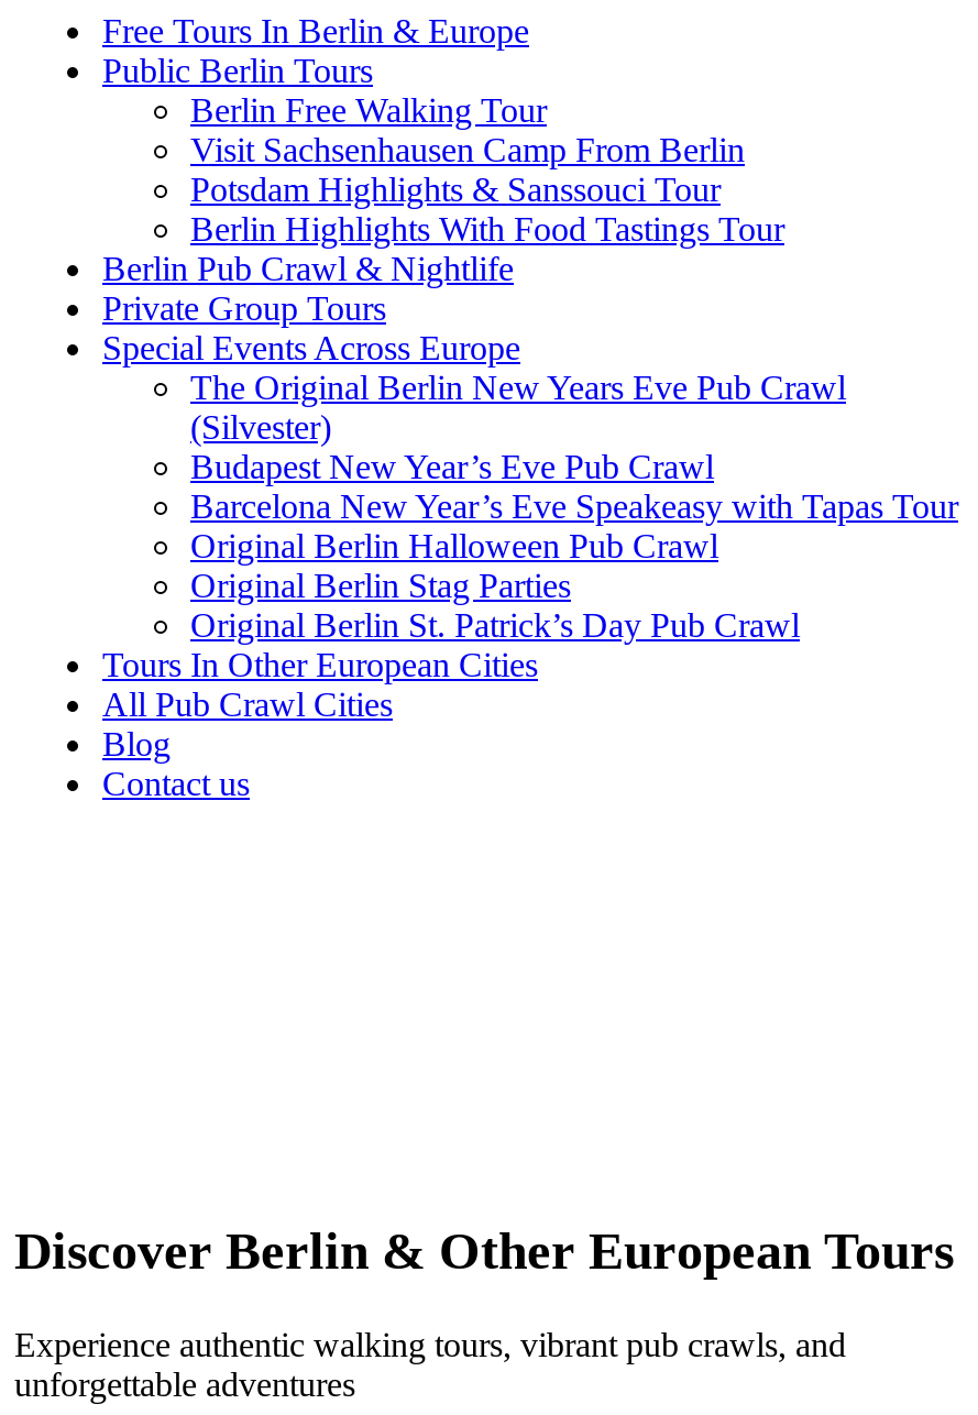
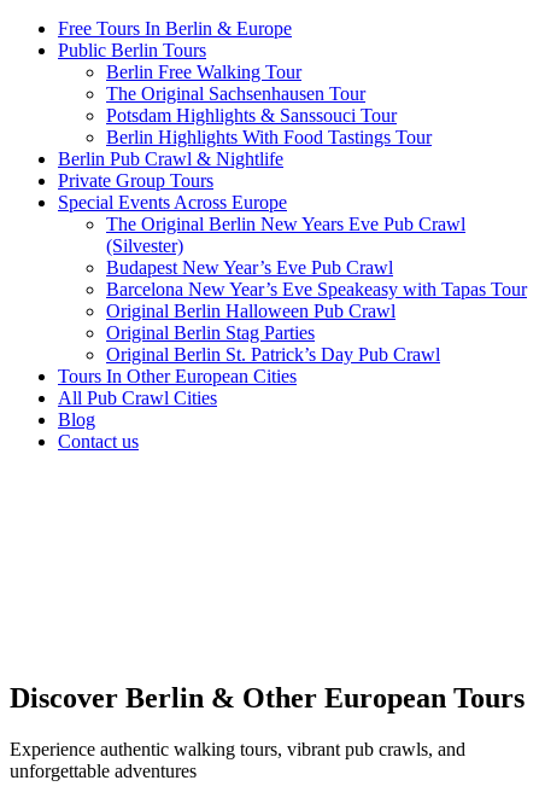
[190,131,745,168] Visit Sachsenhausen Camp From Berlin -> [106,83,365,104] The Original Sachsenhausen Tour

